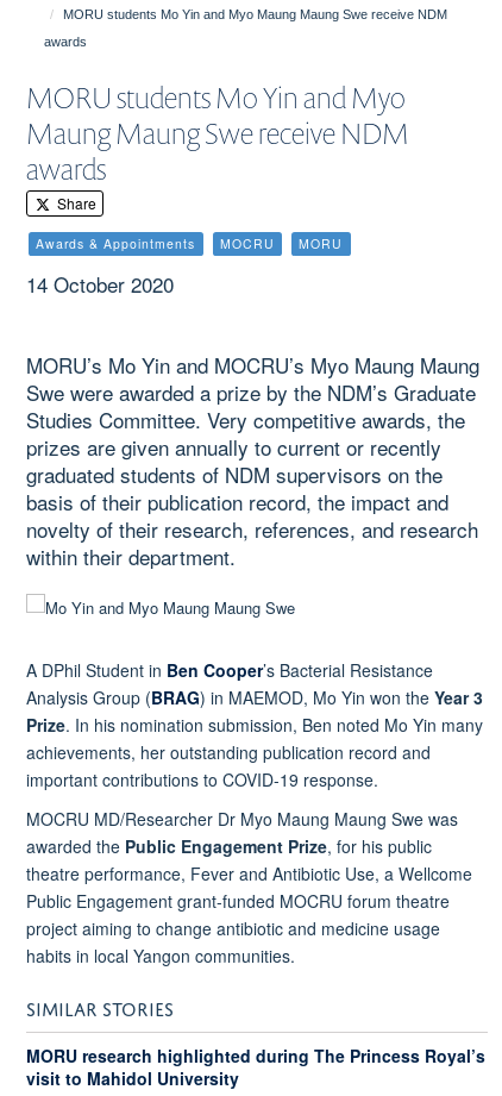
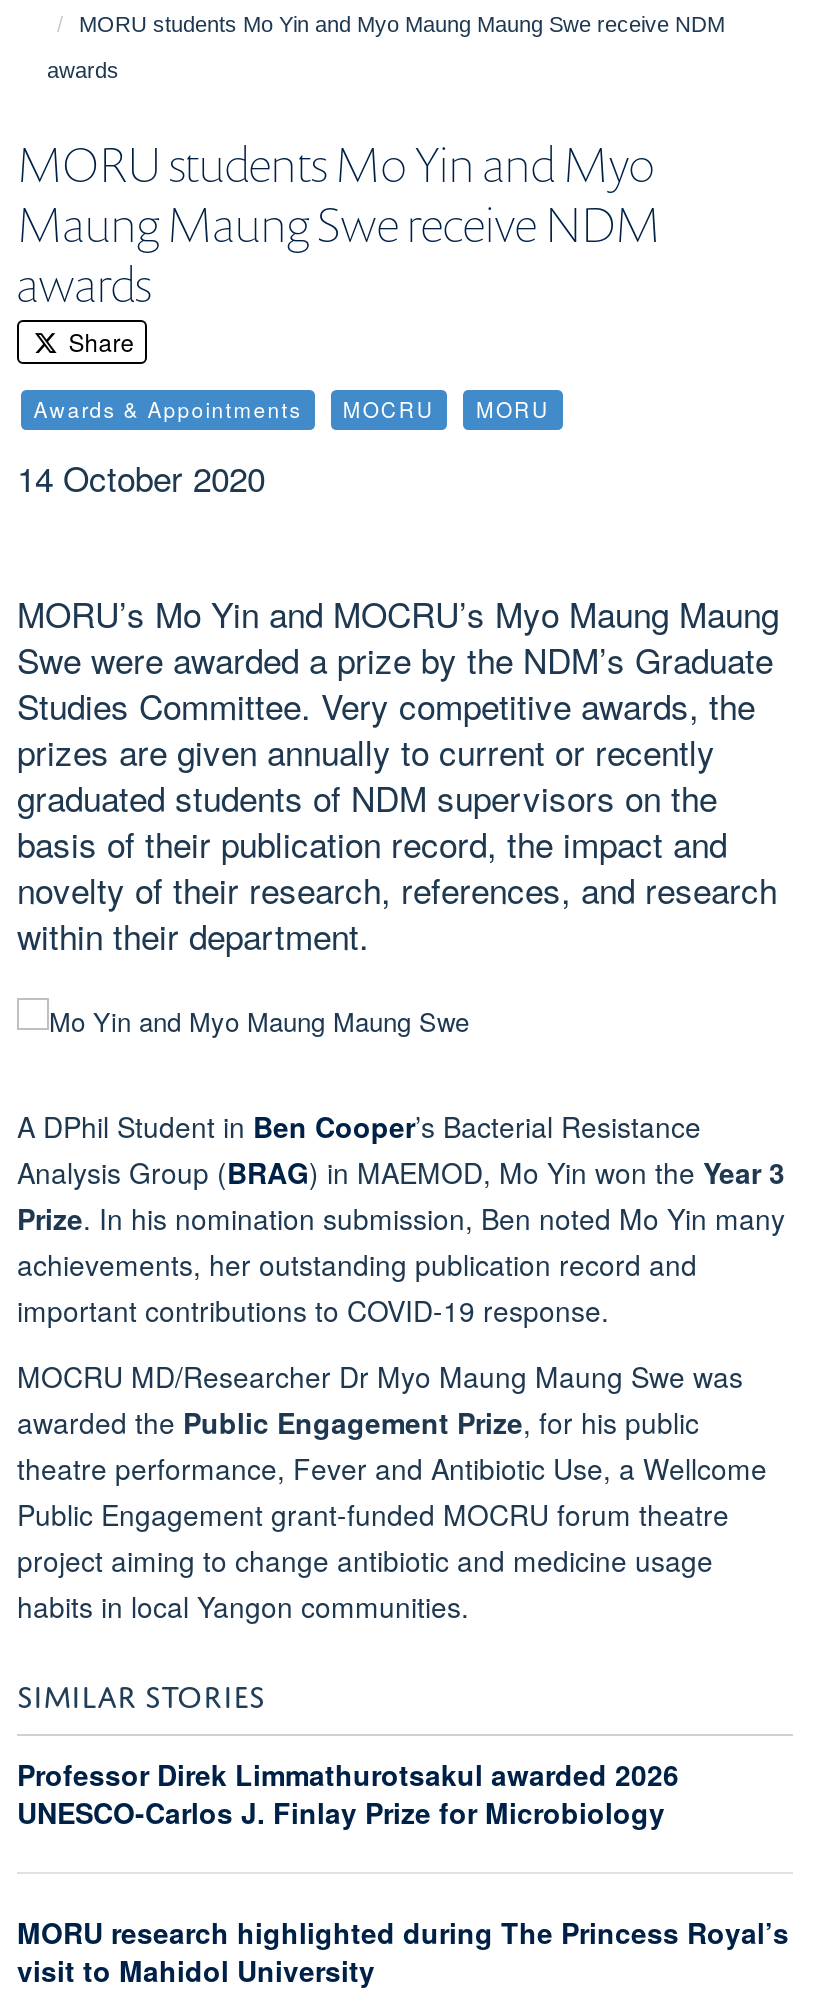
none -> [17,1753,679,1831] Professor Direk Limmathurotsakul awarded 2026 | UNESCO-Carlos J. Finlay Prize for Microbiology

